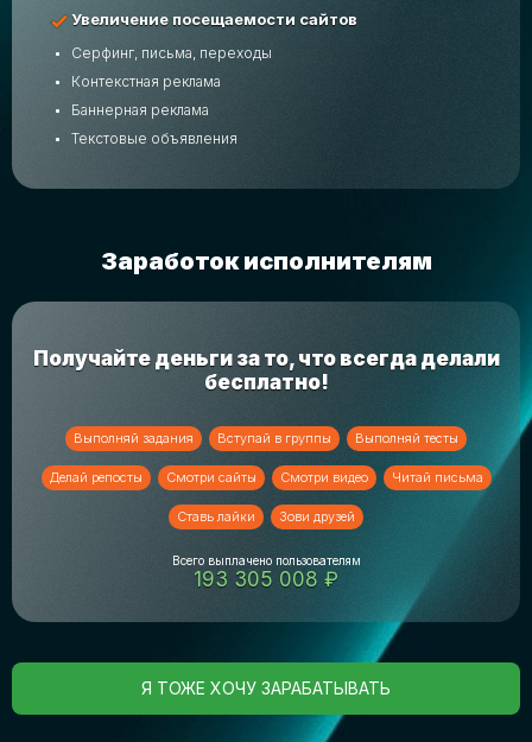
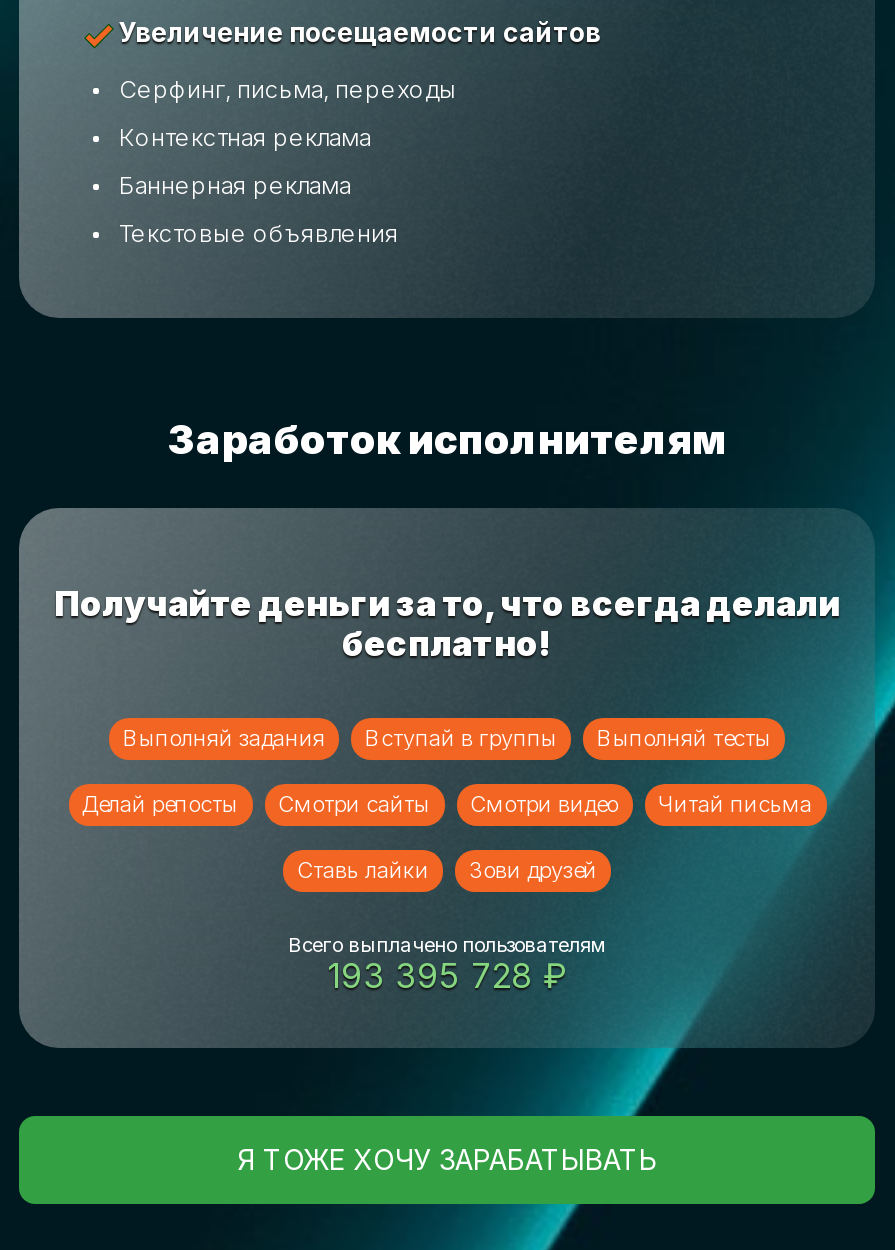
[194,567,338,591] 193 305 008 ₽ -> [327,956,567,996] 193 395 728 ₽

